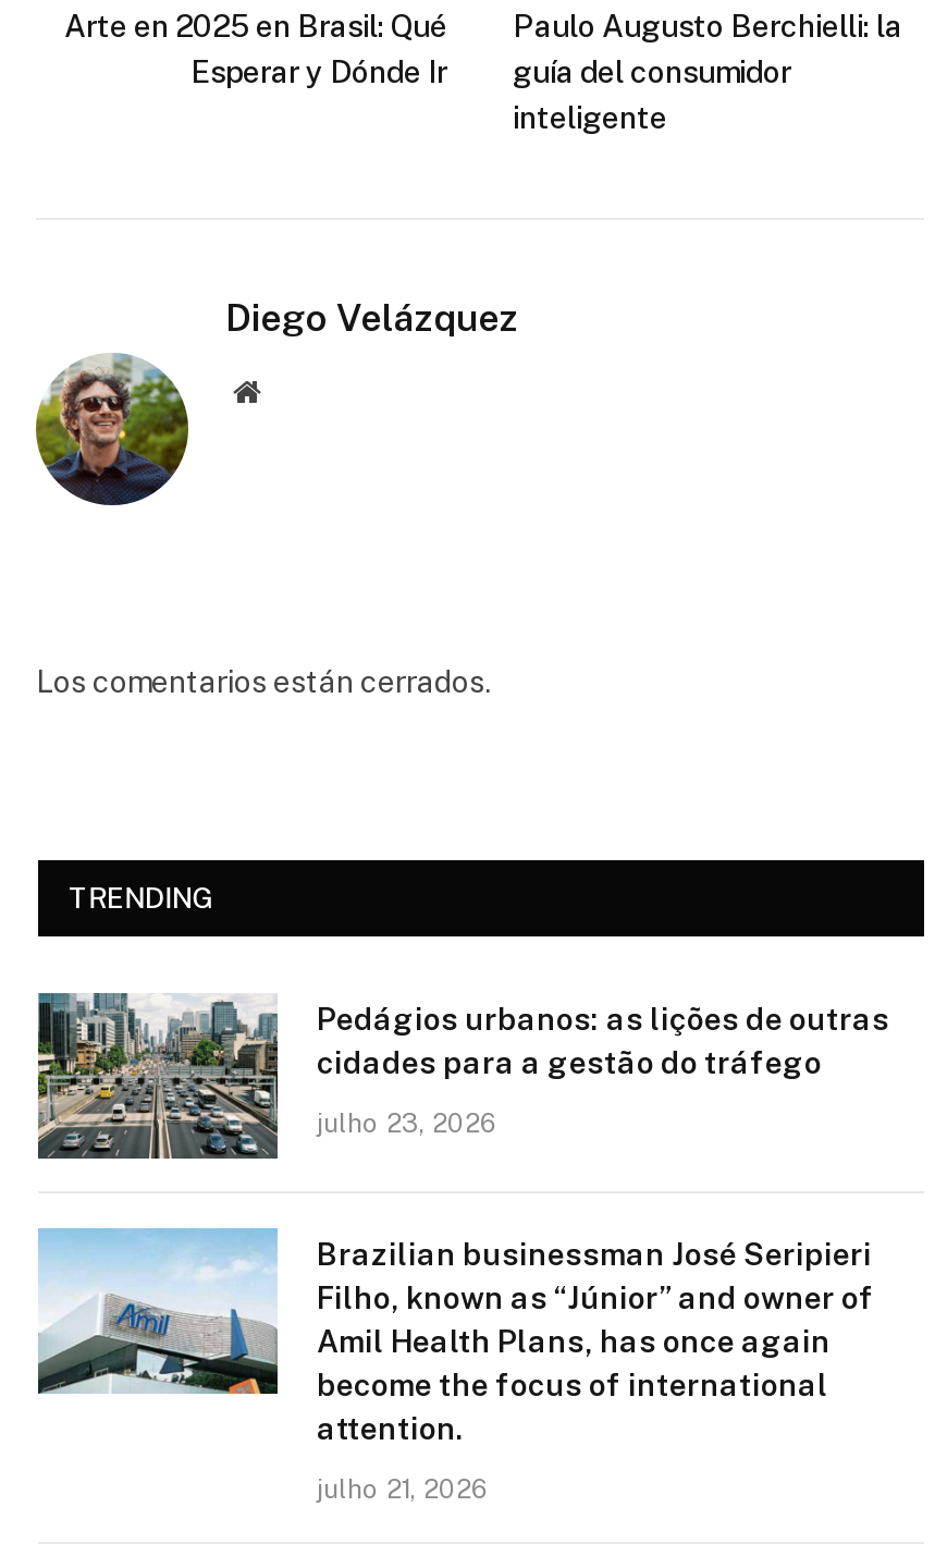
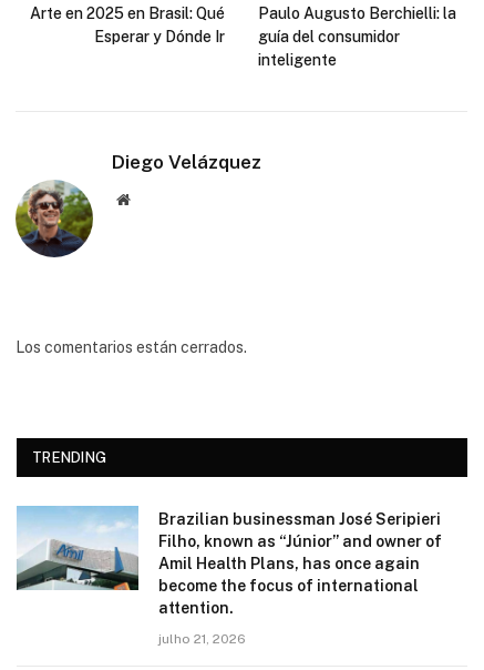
[36,993,889,1161] [image] | Pedágios urbanos: as lições de outras | cidades para a gestão do tráfego | julho 23, 2026 -> none

